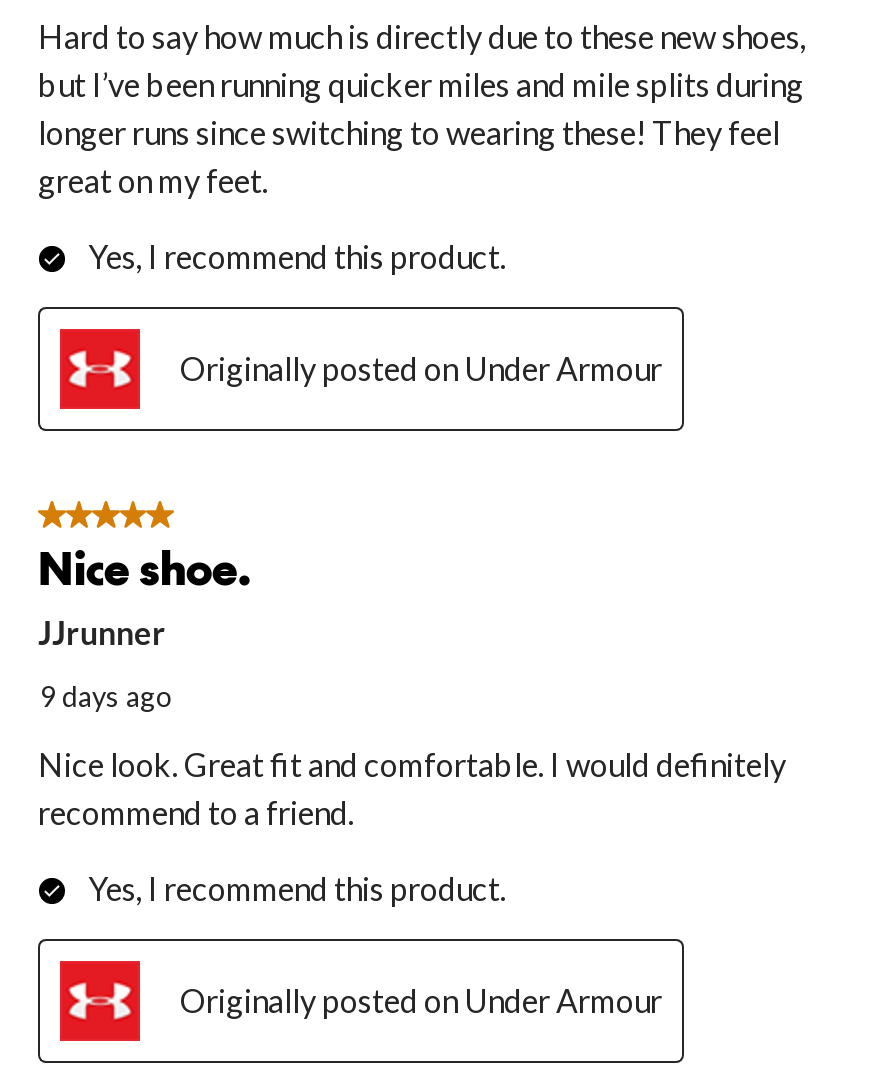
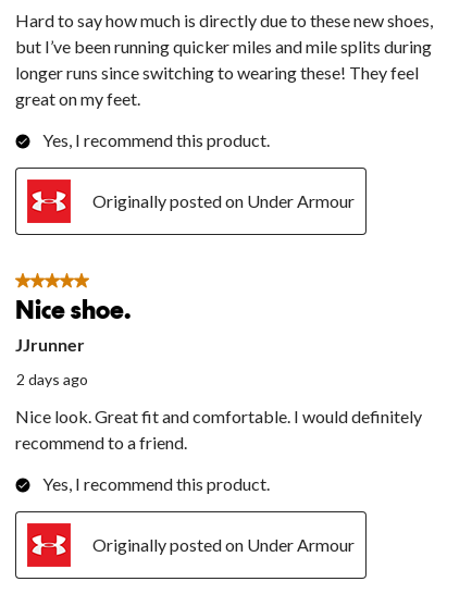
[40,679,172,713] 9 days ago -> [16,370,88,388] 2 days ago

